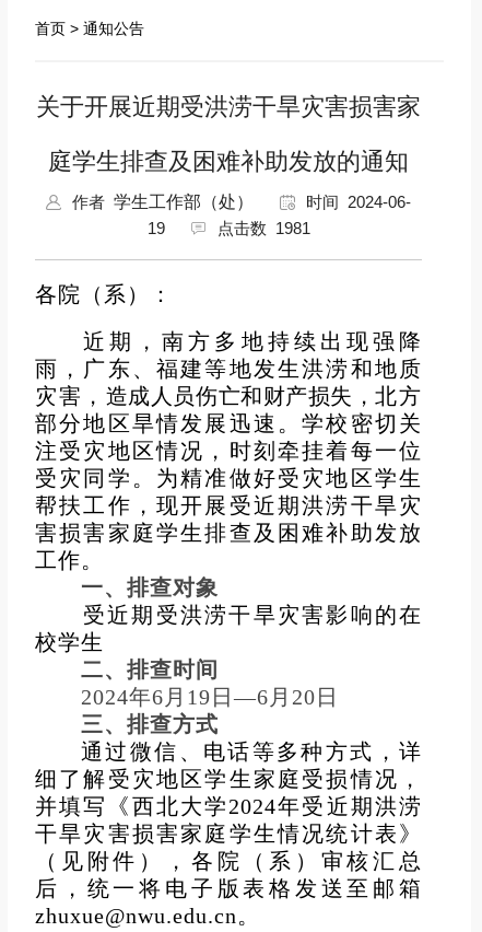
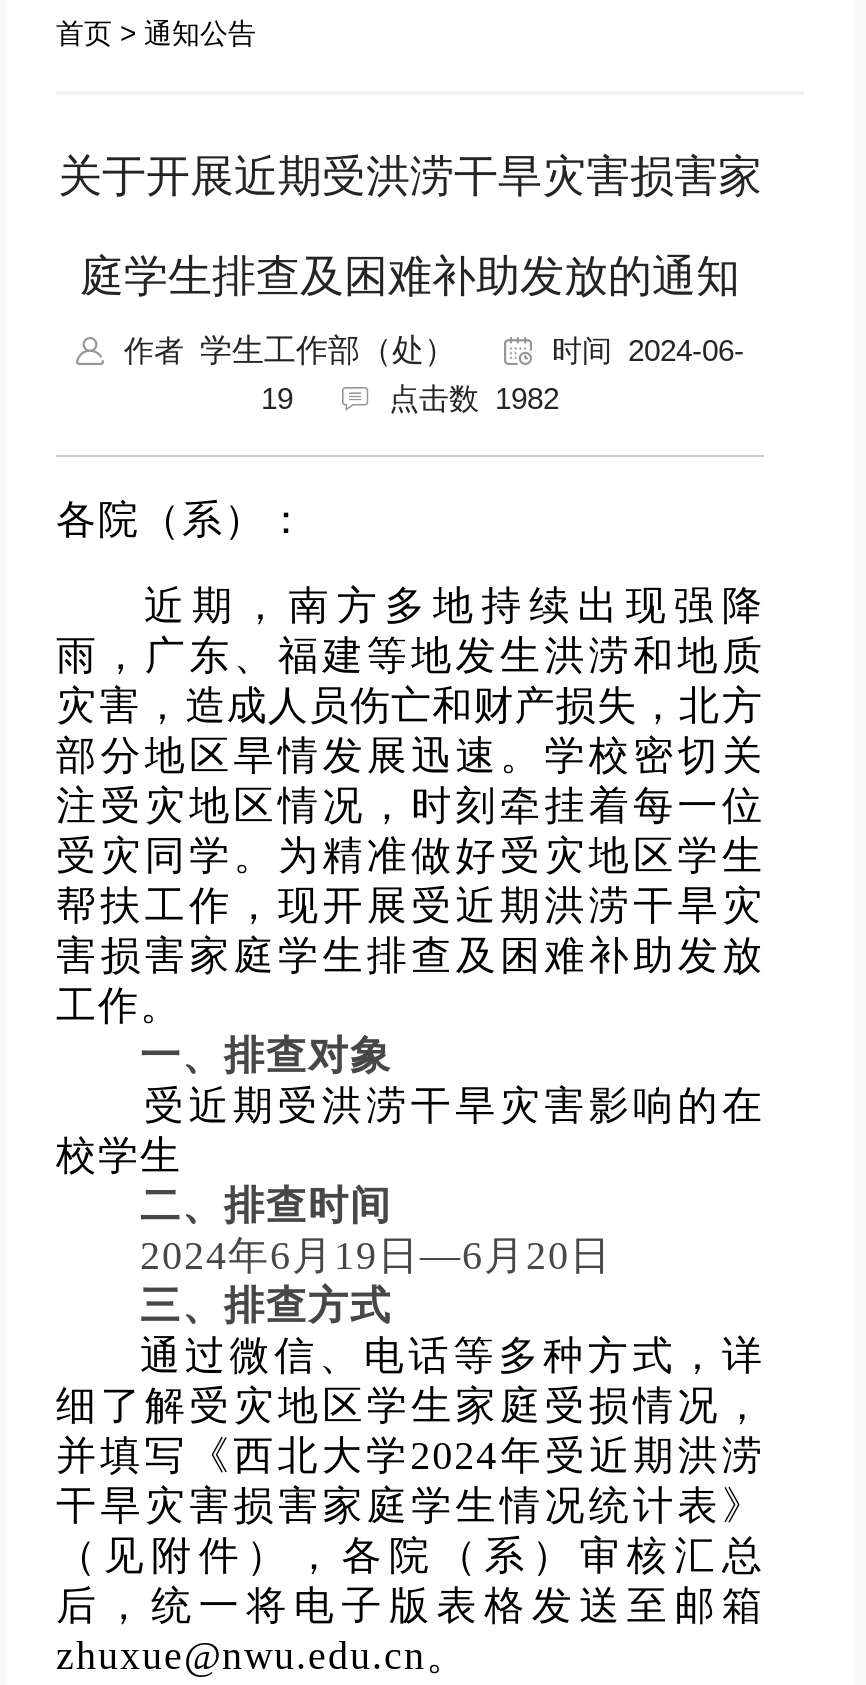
[213,218,310,237] 点击数1981 -> [381,380,559,414] 点击数1982

